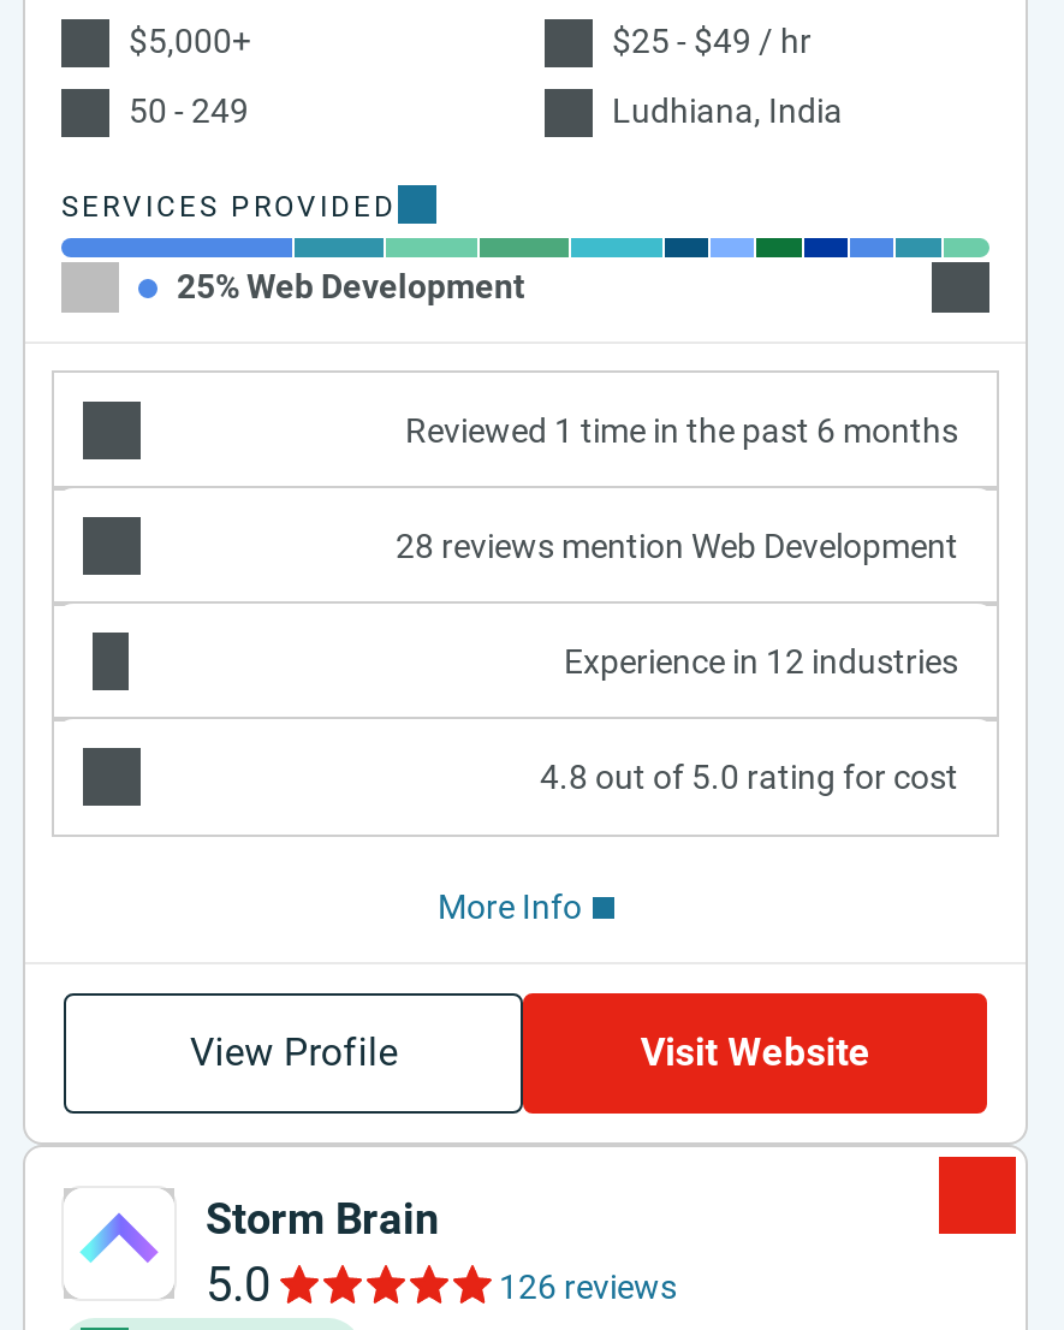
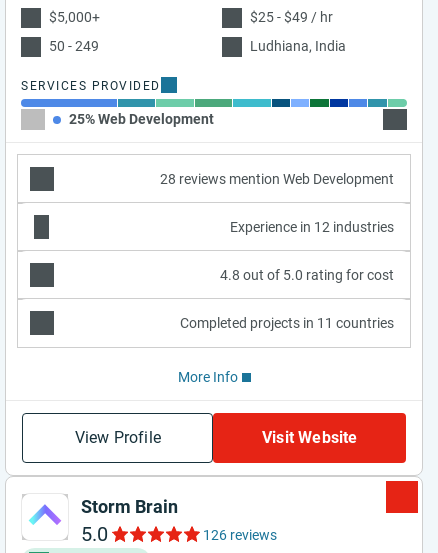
[405,410,958,449] Reviewed 1 time in the past 6 months -> none
moved [396,526,958,795] -> [160,170,394,282]: 28 reviews mention Web Development | Experience in 12 industries | 4.8 out of 5.0 rating for cost
none -> [180,314,394,330] Completed projects in 11 countries

